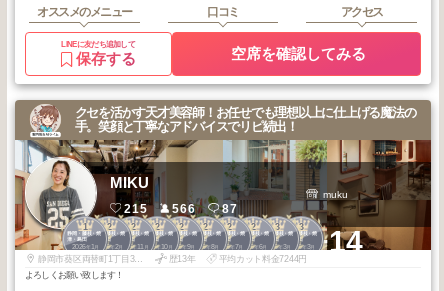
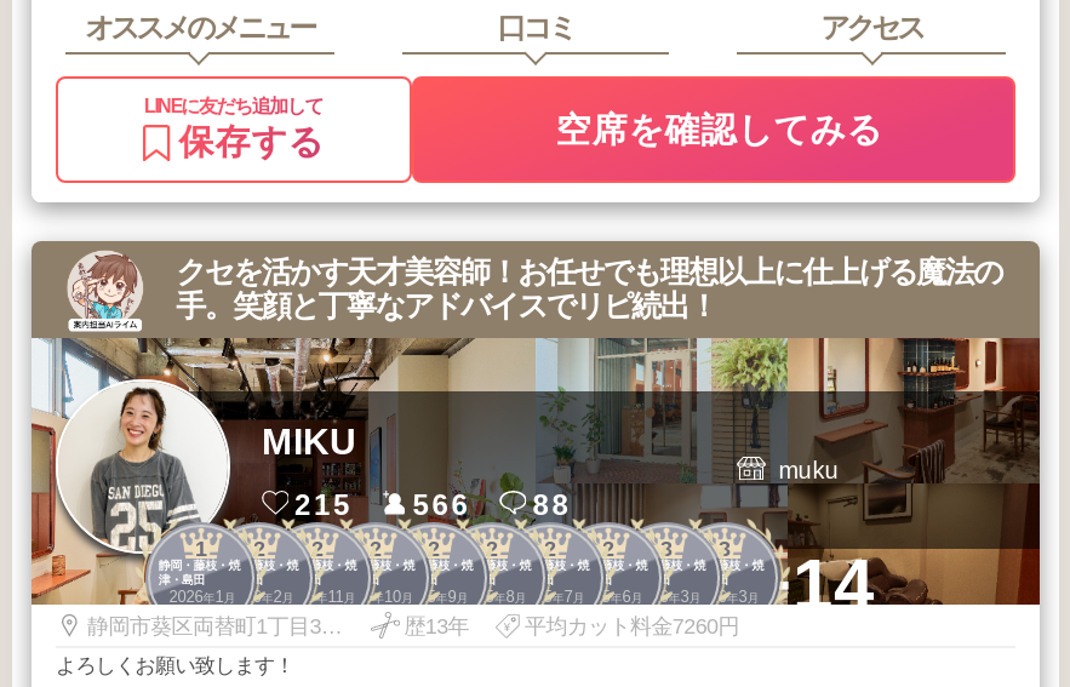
[123,202,238,216] 215 566 87 -> [294,488,571,522] 215 566 88
[218,254,307,264] 平均カット料金7244円 -> [525,614,739,638] 平均カット料金7260円

